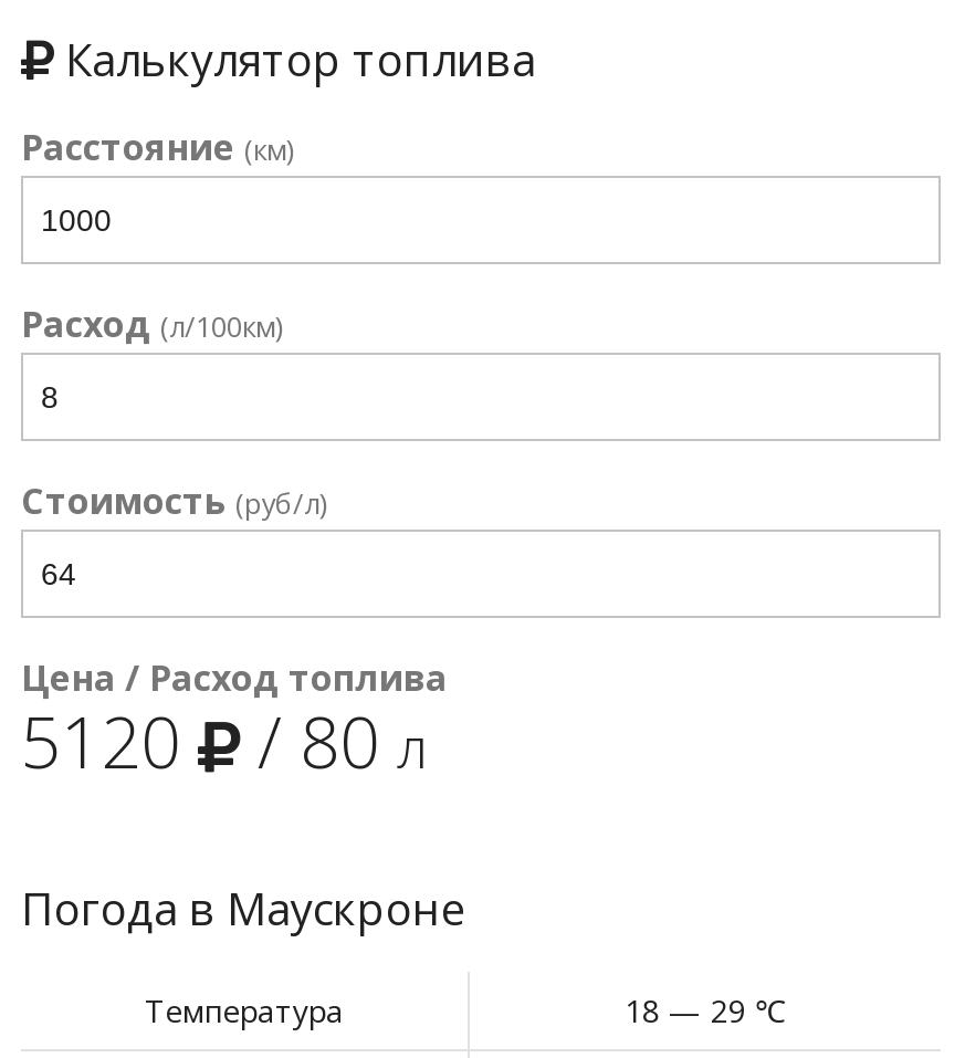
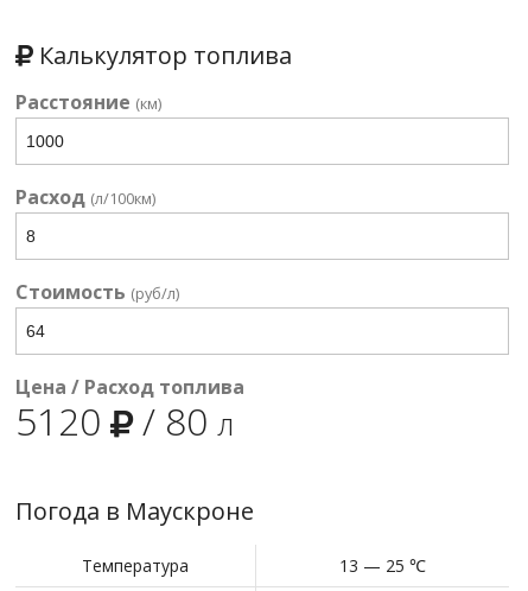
[625,989,786,1031] 18 — 29 ℃ -> [339,554,426,577] 13 — 25 ℃

